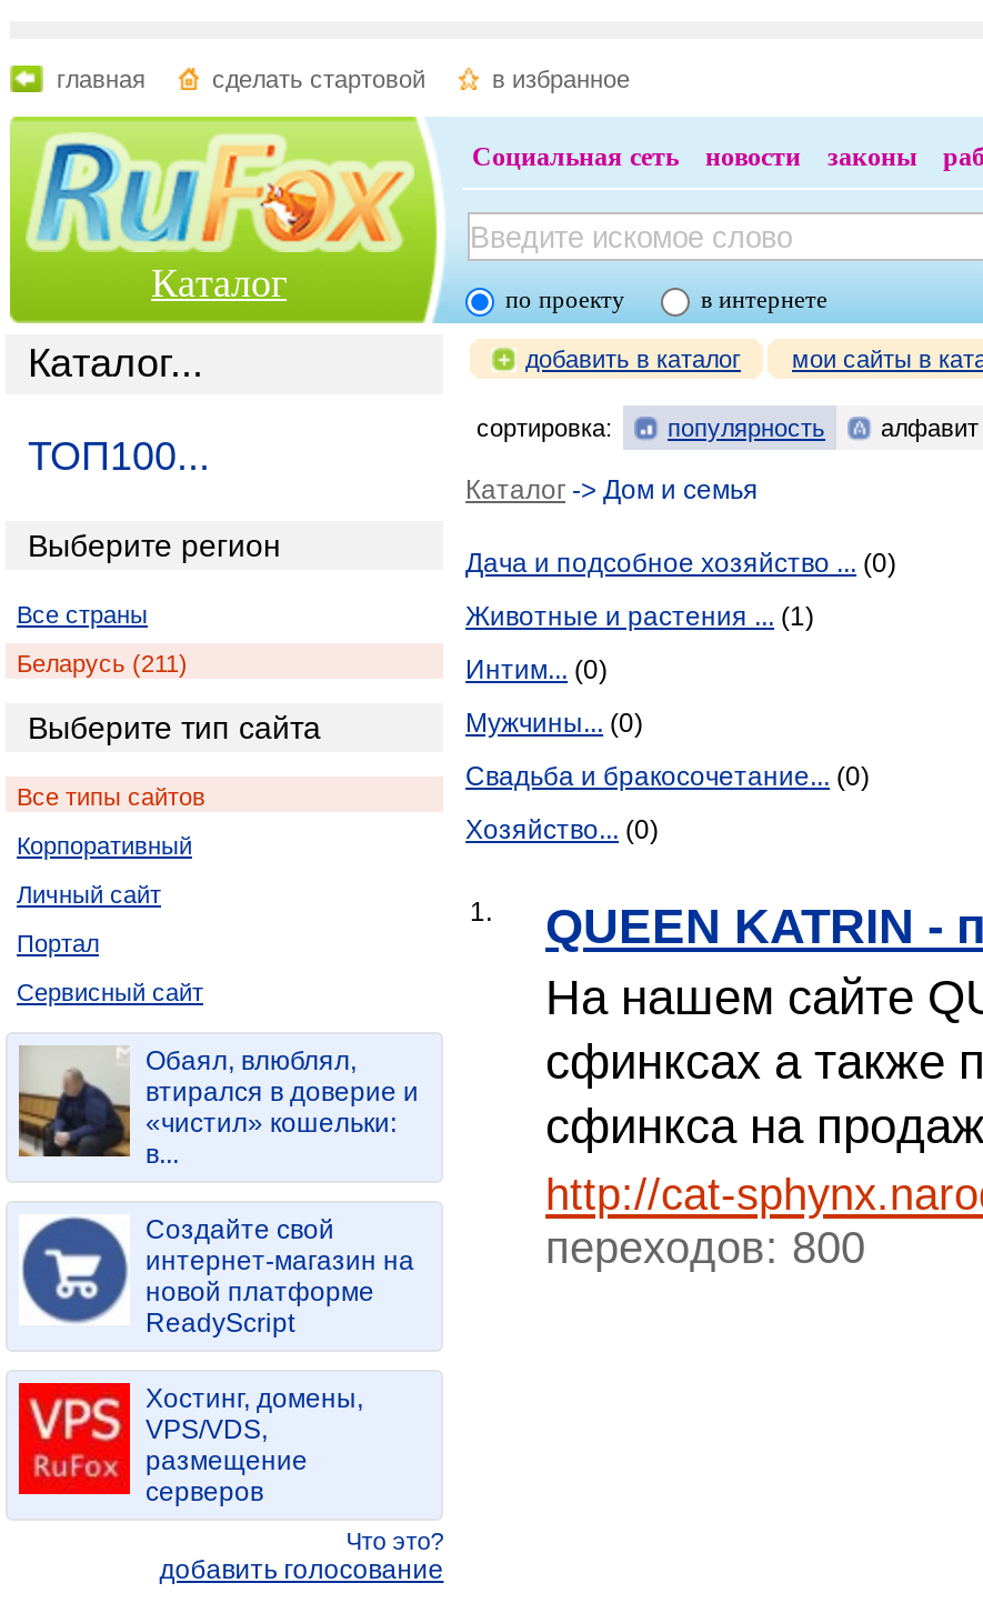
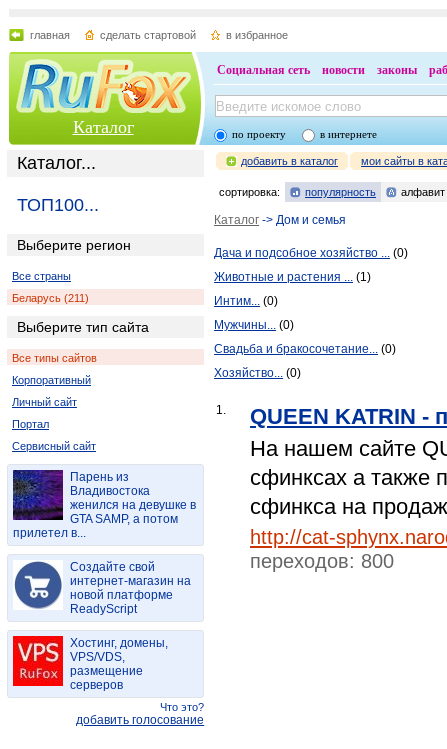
[17,1045,419,1170] [image] | Обаял, влюблял, | втирался в доверие и | «чистил» кошельки: | в... -> [12,469,196,540] [image] | Парень из | Владивостока | женился на девушке в | GTA SAMP, а потом | прилетел в...

